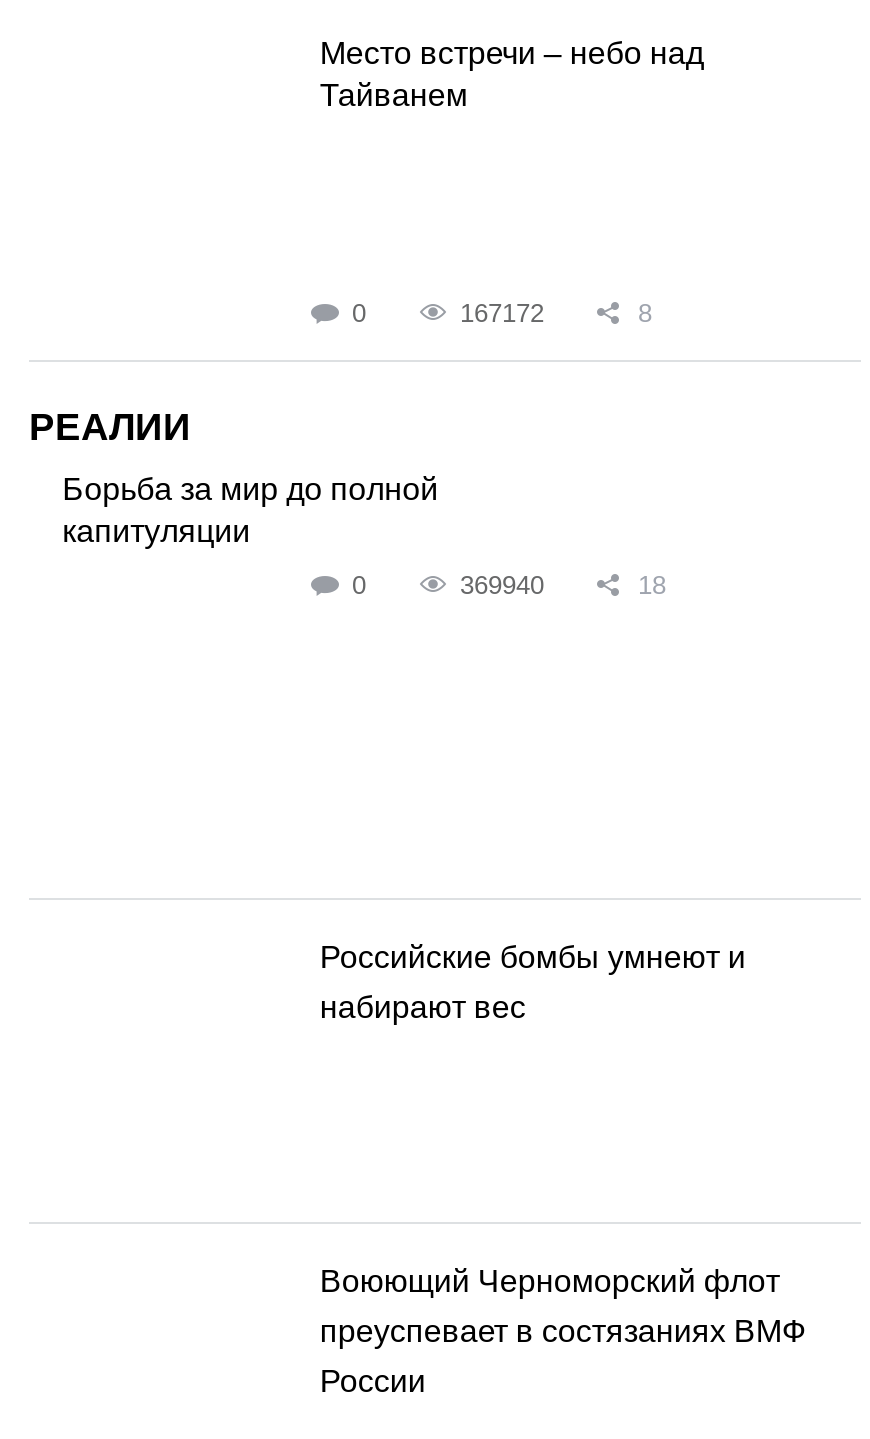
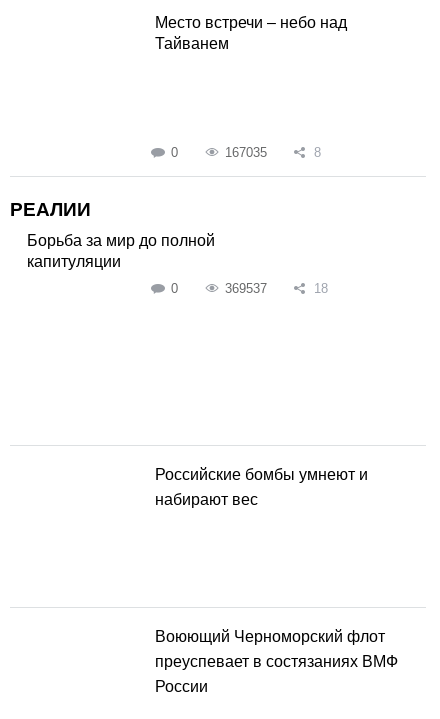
[460,298,544,328] 167172 -> [225,145,267,160] 167035
[460,570,544,600] 369940 -> [225,281,267,296] 369537

